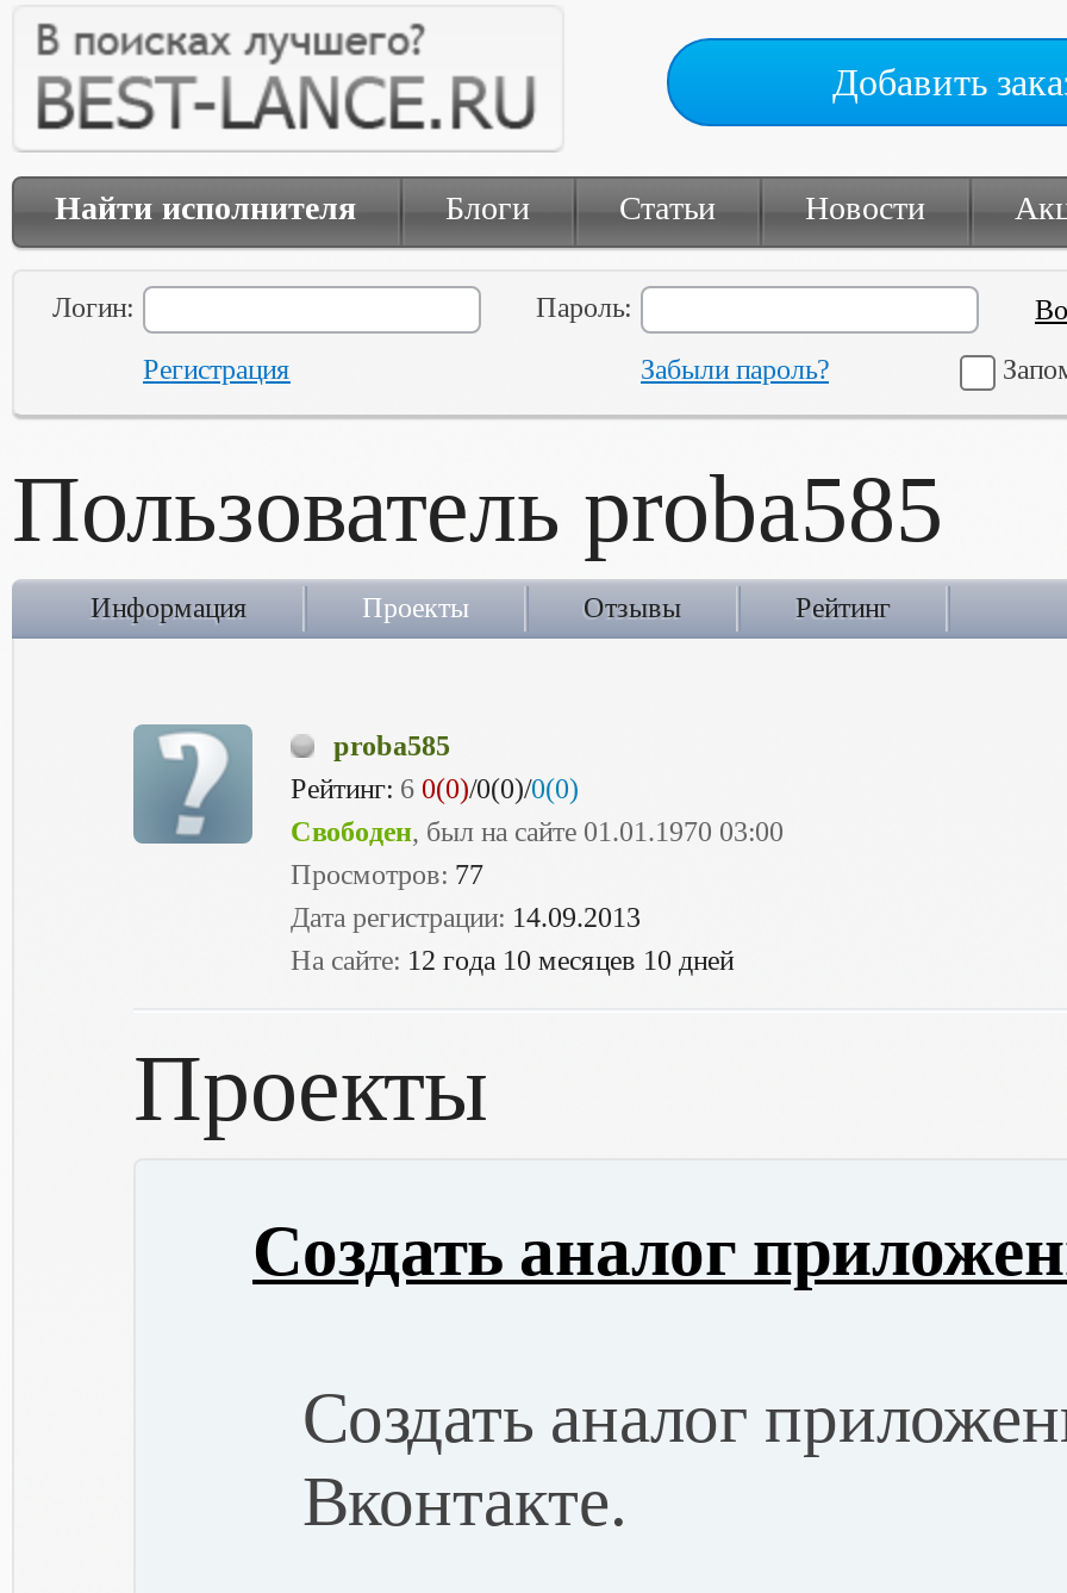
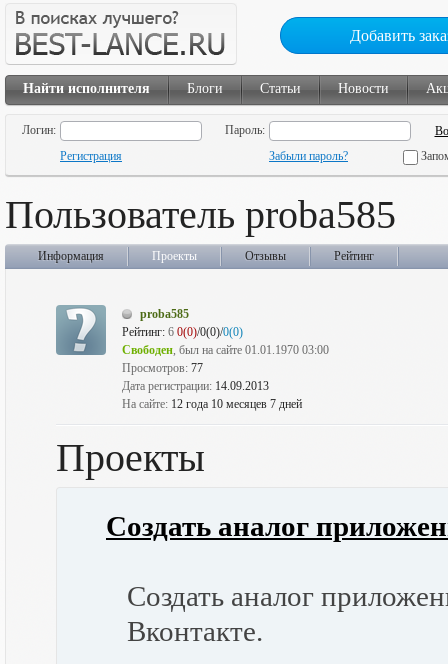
[291,944,734,977] На сайте: 12 года 10 месяцев 10 дней -> [122,397,302,411] На сайте: 12 года 10 месяцев 7 дней

